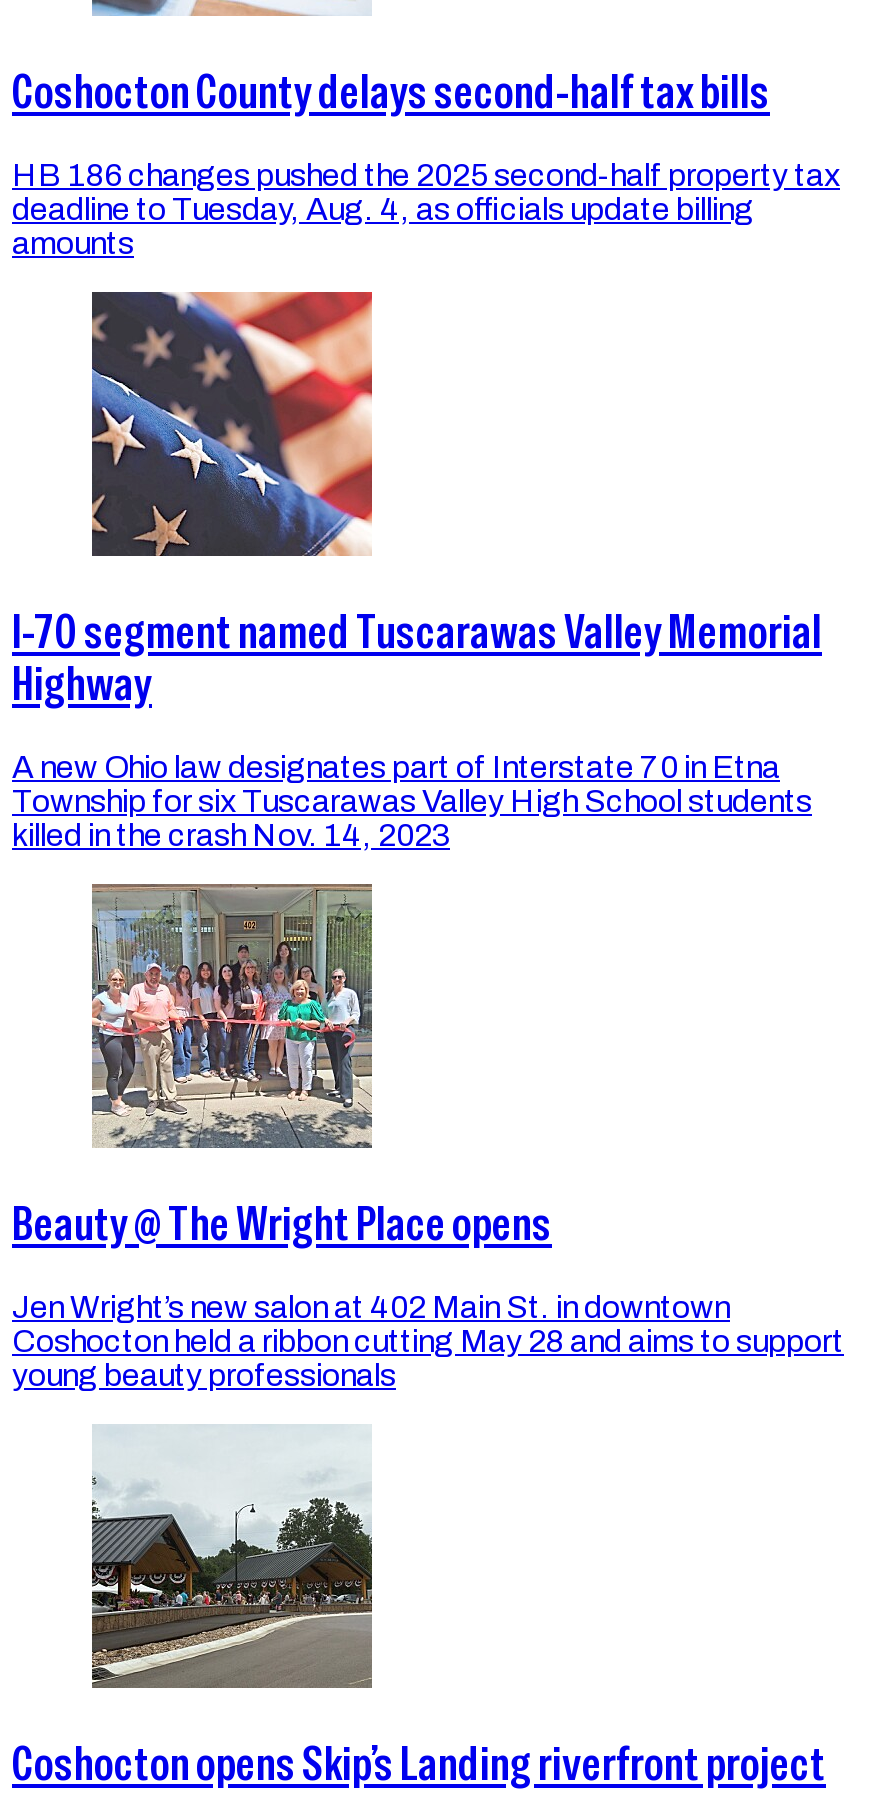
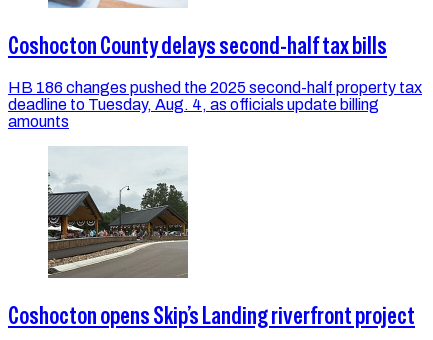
[12,290,822,852] [image] | I-70 segment named Tuscarawas Valley Memorial | Highway | A new Ohio law designates part of Interstate 70 in Etna | Township for six Tuscarawas Valley High School students | killed in the crash Nov. 14, 2023 -> none
[12,882,844,1391] [image] | Beauty @ The Wright Place opens | Jen Wright’s new salon at 402 Main St. in downtown | Coshocton held a ribbon cutting May 28 and aims to support | young beauty professionals -> none

